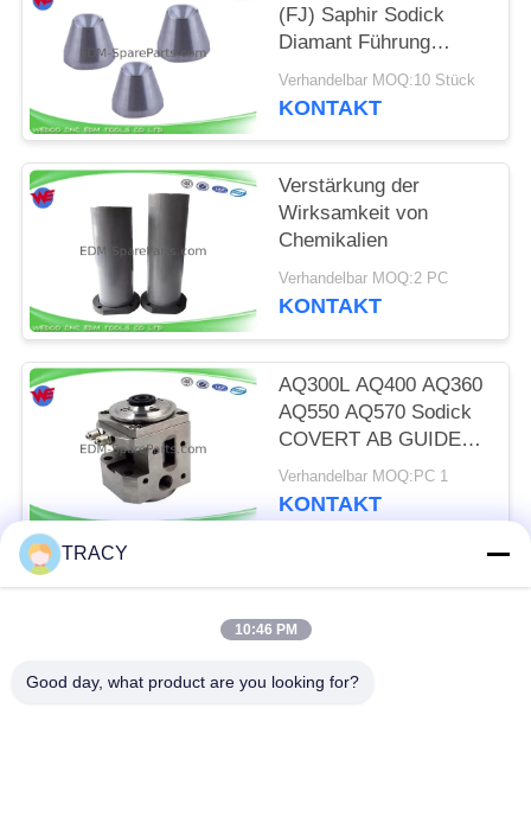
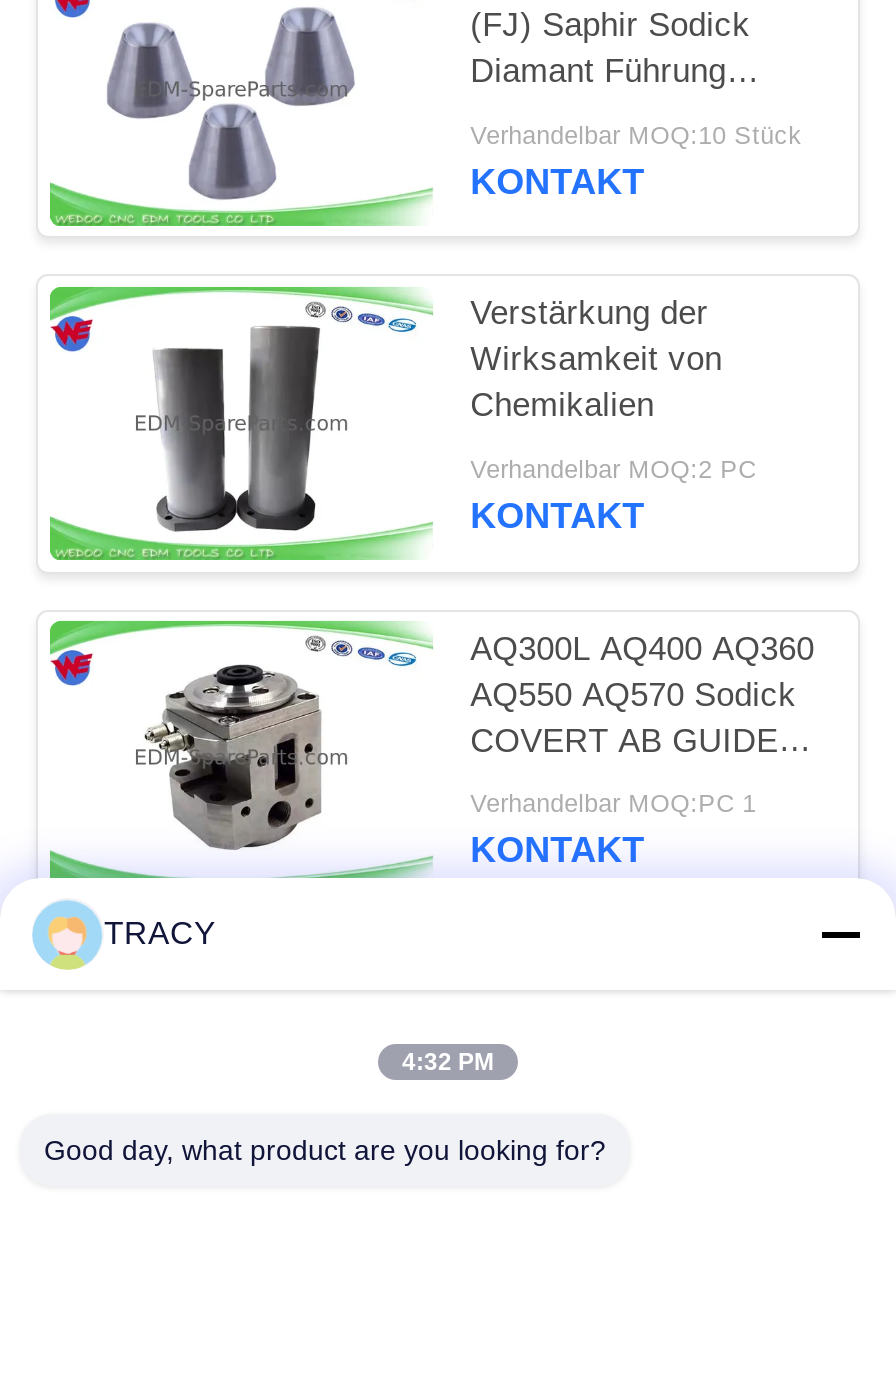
[234,621,297,638] 10:46 PM -> [402,1048,494,1076] 4:32 PM

